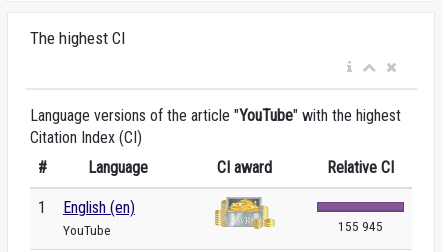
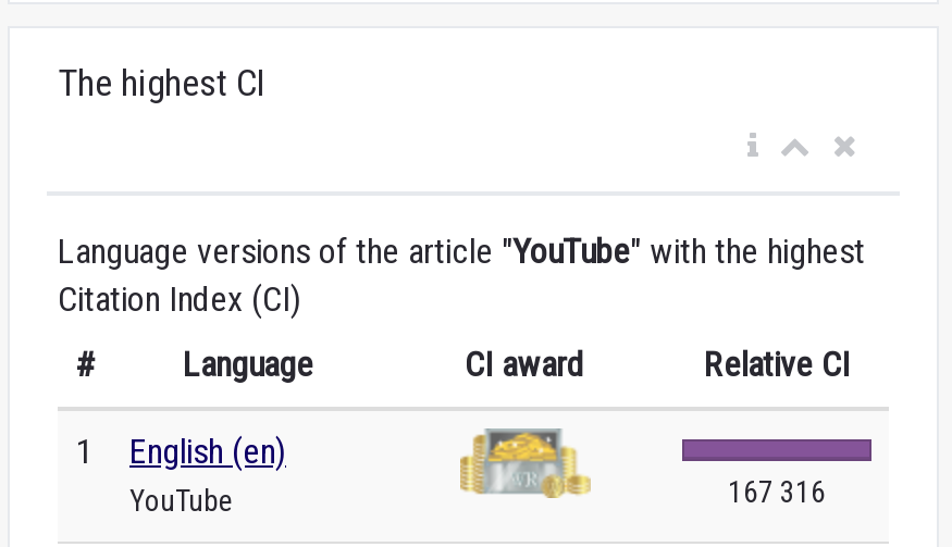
[338,218,383,234] 155 945 -> [728,474,826,509] 167 316

